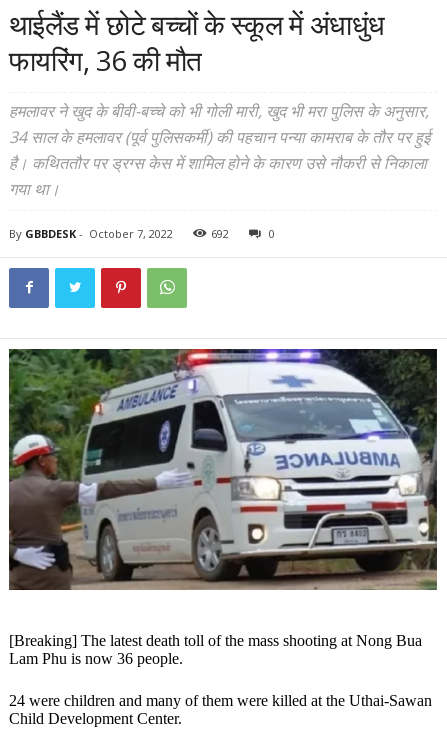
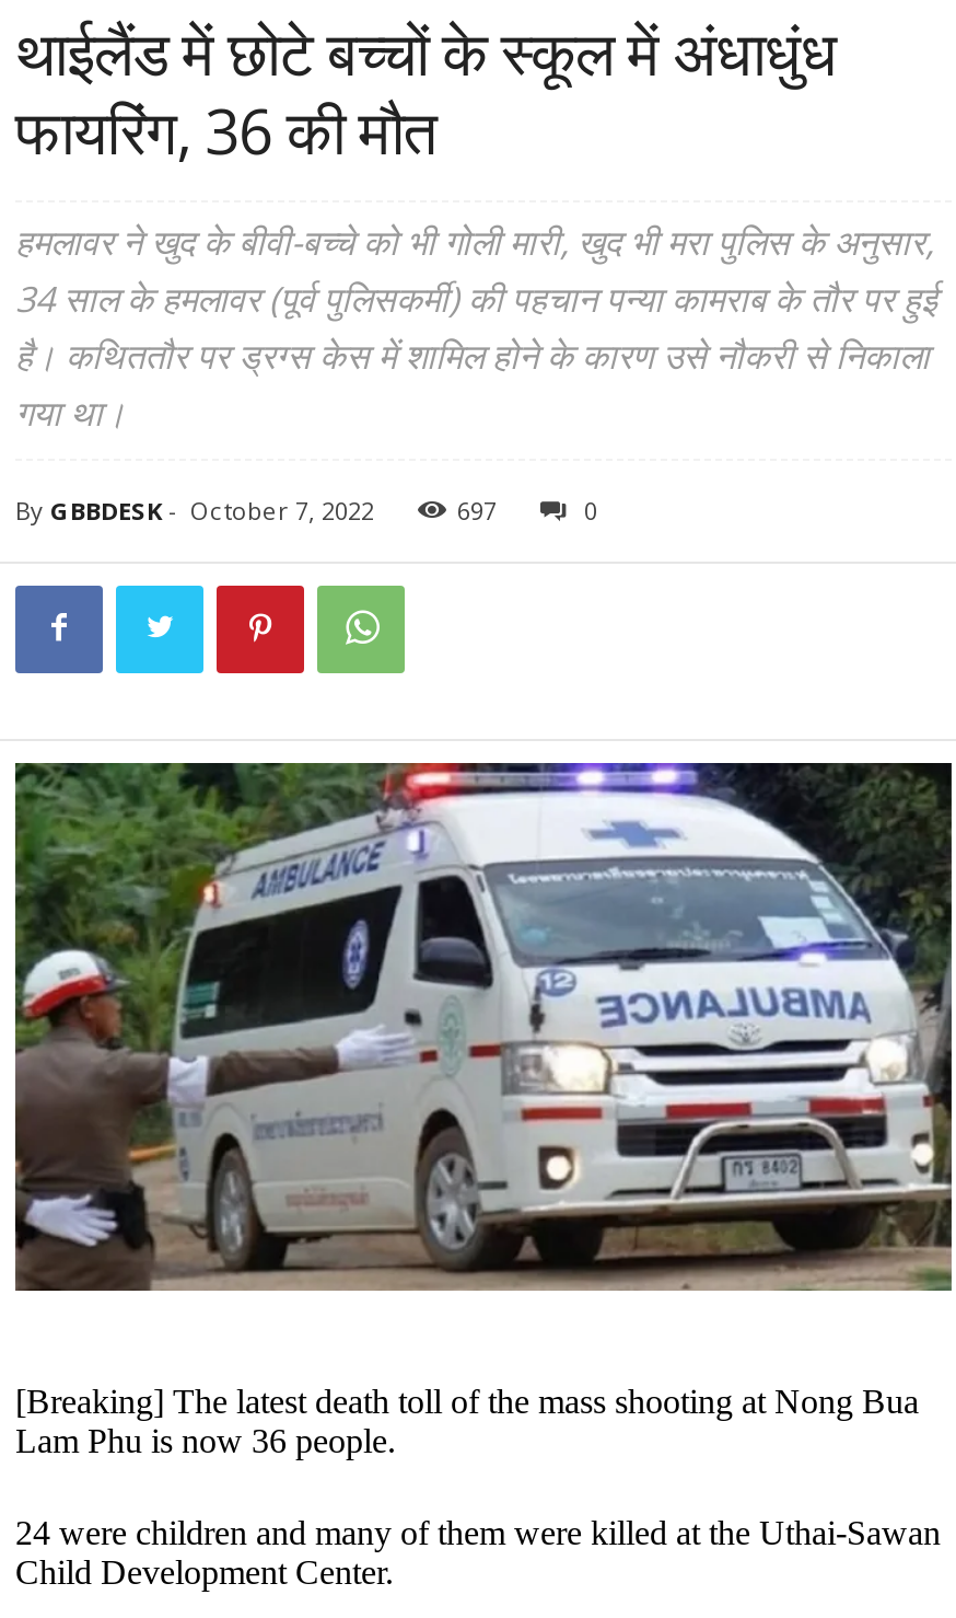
[211,226,229,241] 692 -> [457,494,497,527] 697

